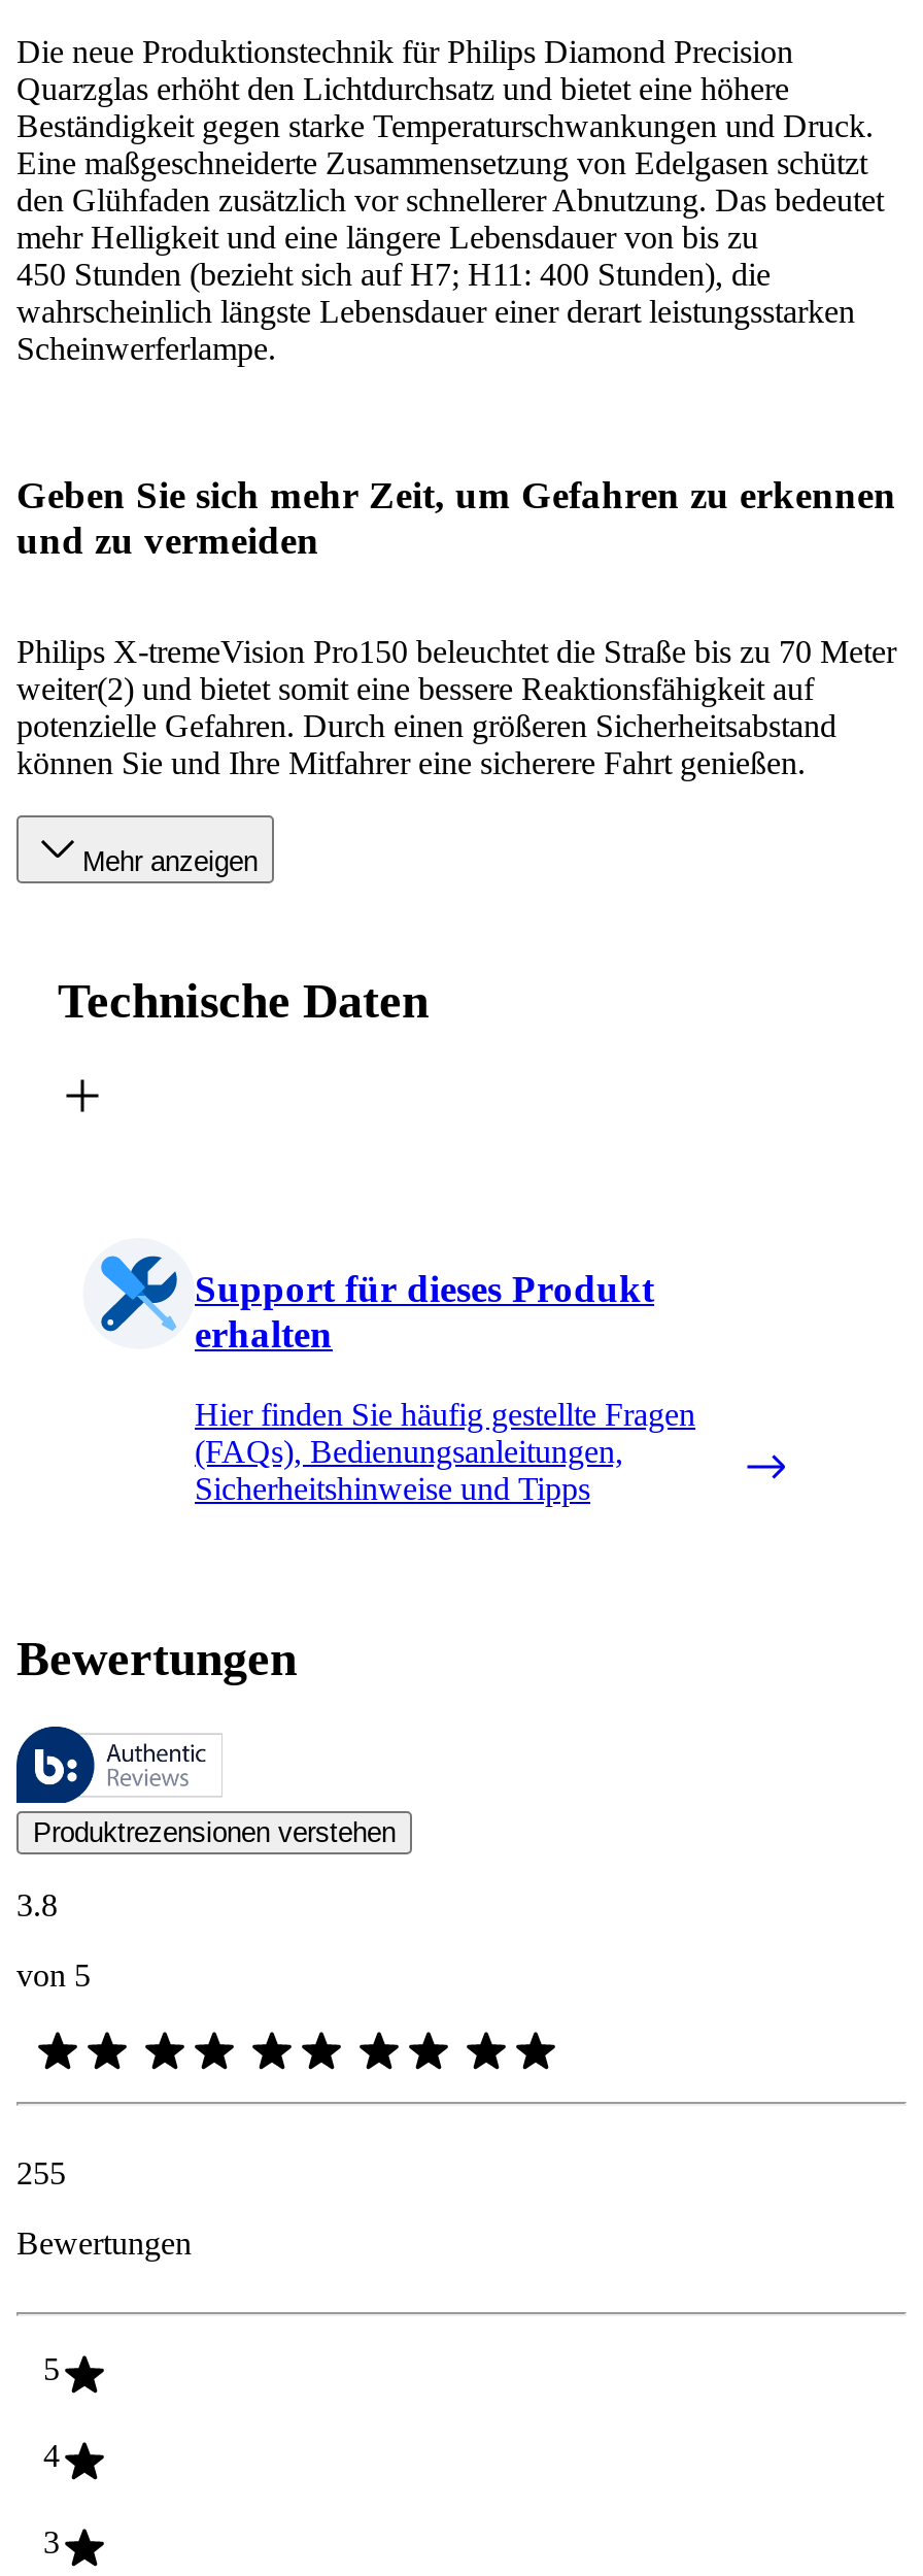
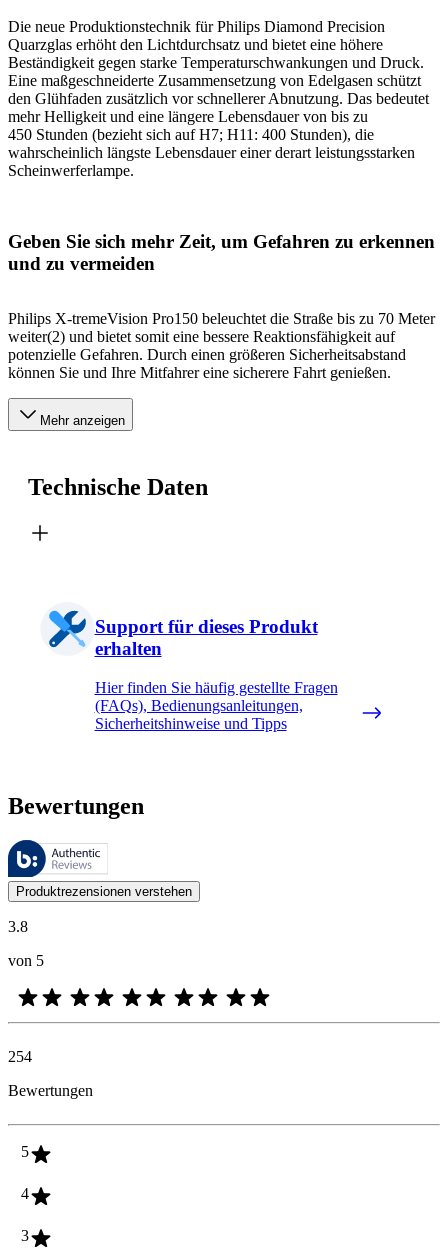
[16,2157,66,2192] 255 -> [8,1048,32,1065] 254

